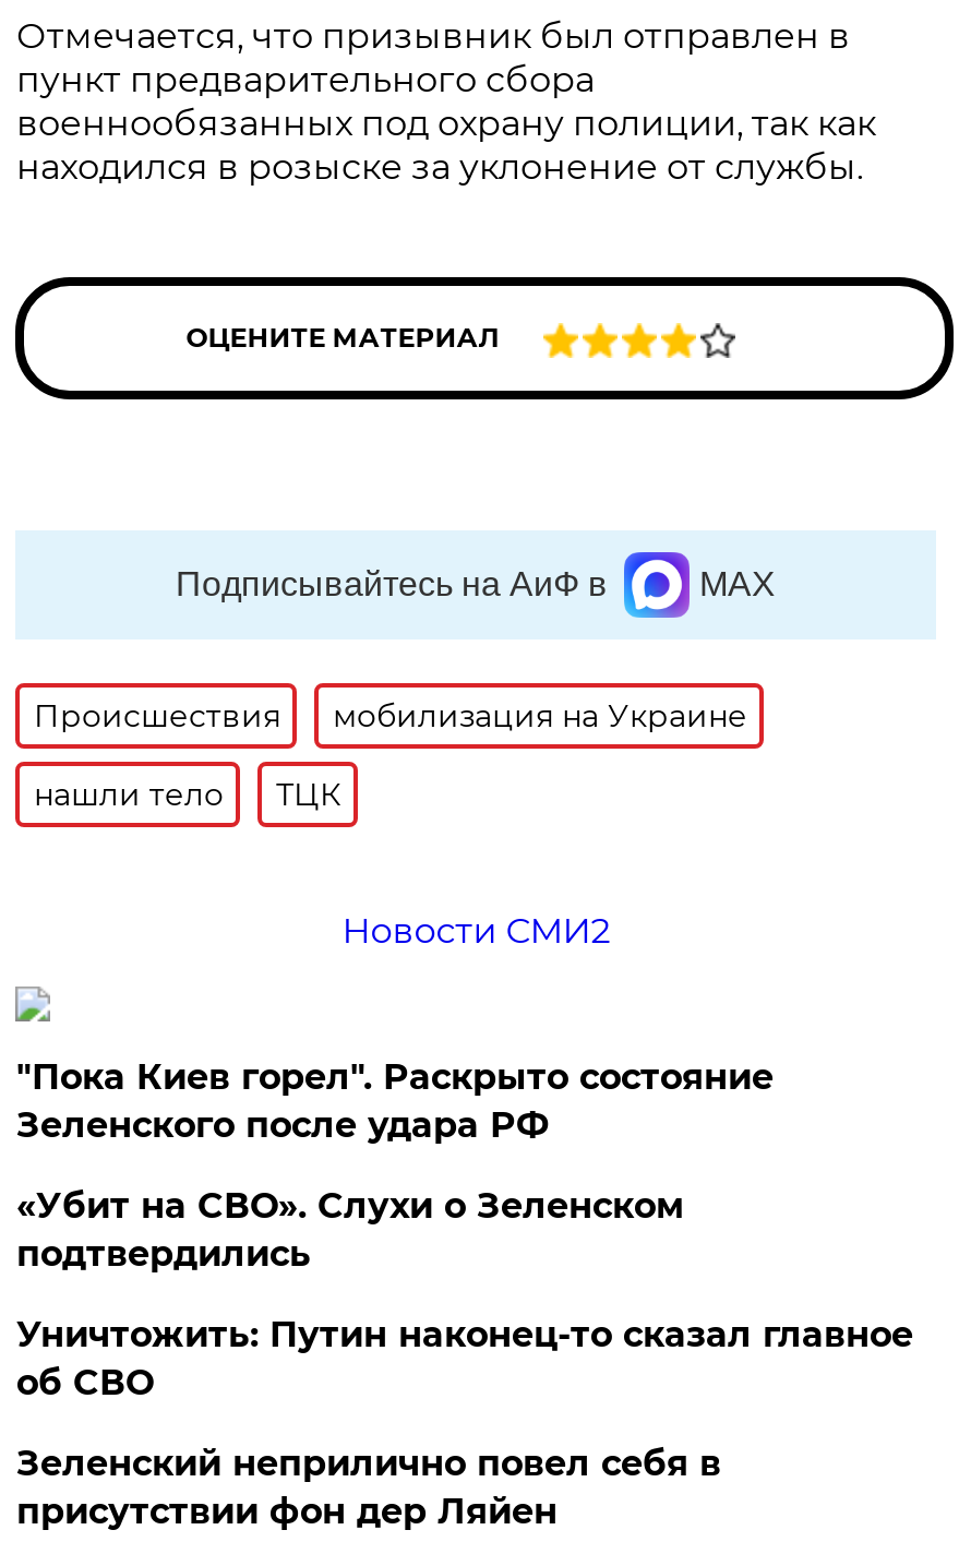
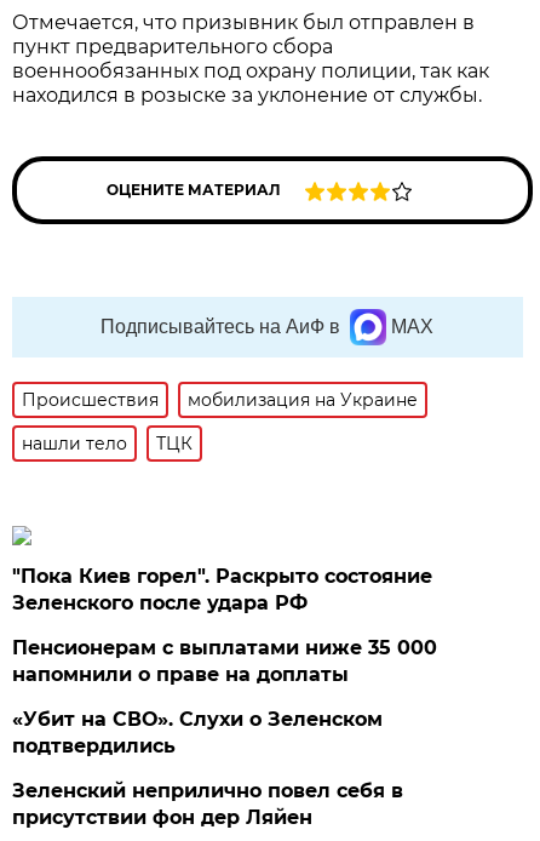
[342,910,610,952] Новости СМИ2 -> none
none -> [13,636,438,686] Пенсионерам с выплатами ниже 35 000 | напомнили о праве на доплаты
moved [16,1185,684,1275] -> [13,708,383,757]: «Убит на СВО». Слухи о Зеленском | подтвердились
[16,1314,913,1403] Уничтожить: Путин наконец-то сказал главное | об СВО -> none

